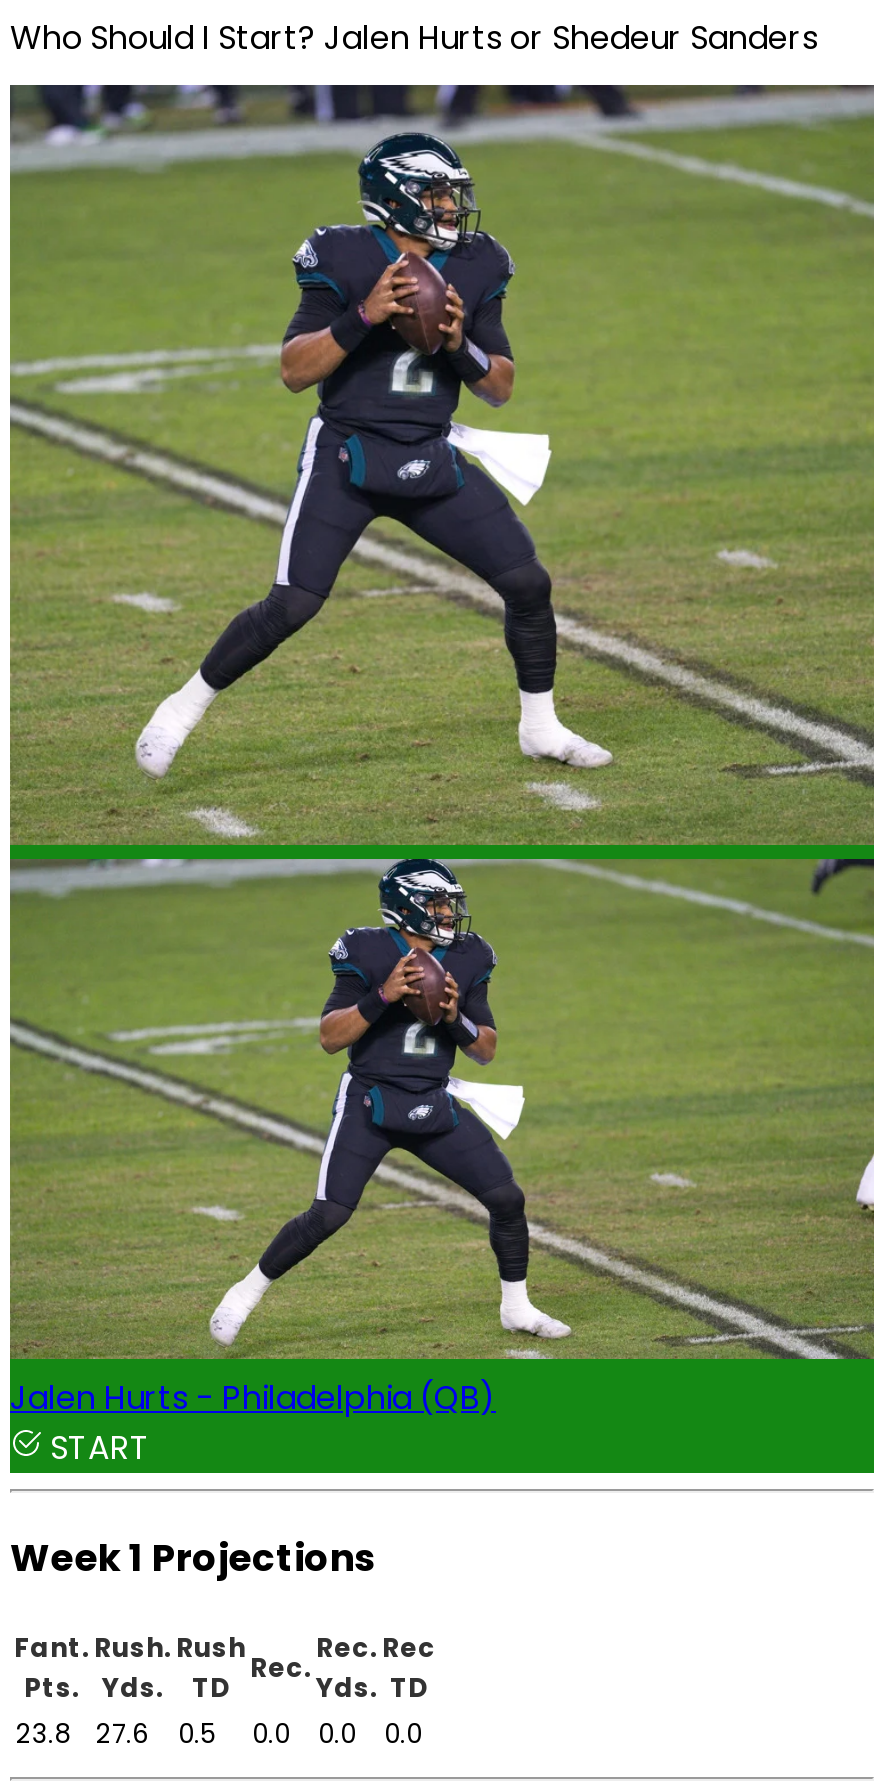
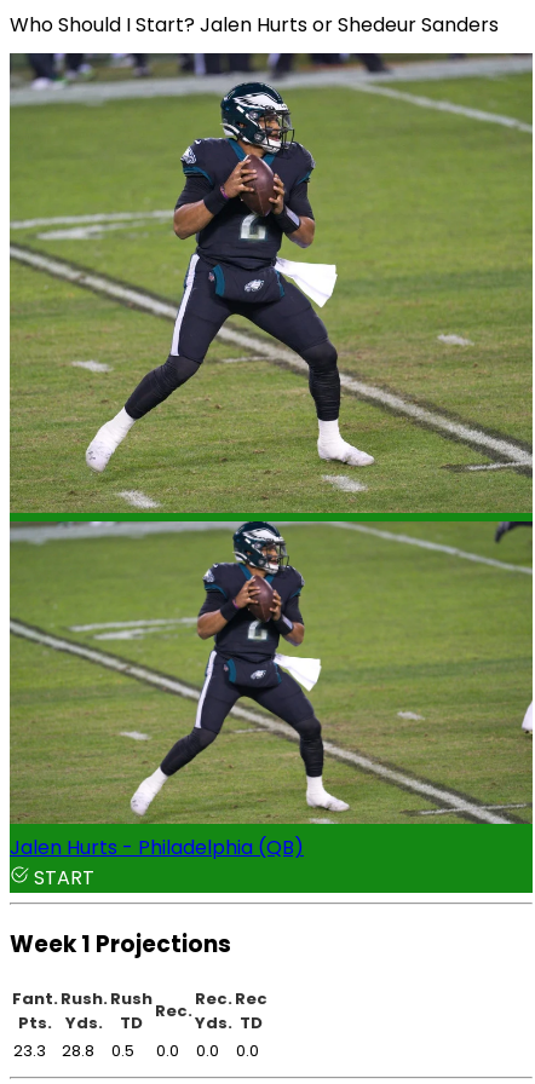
[16,1715,70,1753] 23.8 -> [13,1039,46,1062] 23.3
[96,1715,148,1753] 27.6 -> [62,1039,94,1062] 28.8

